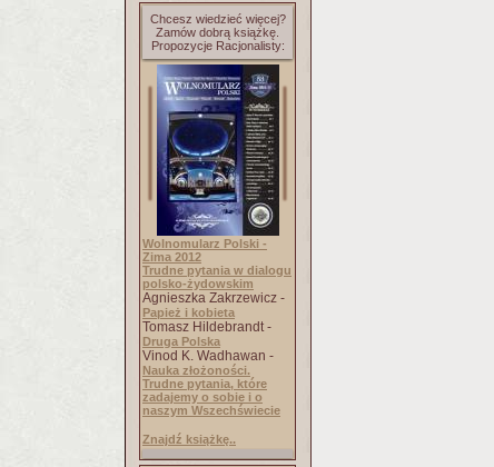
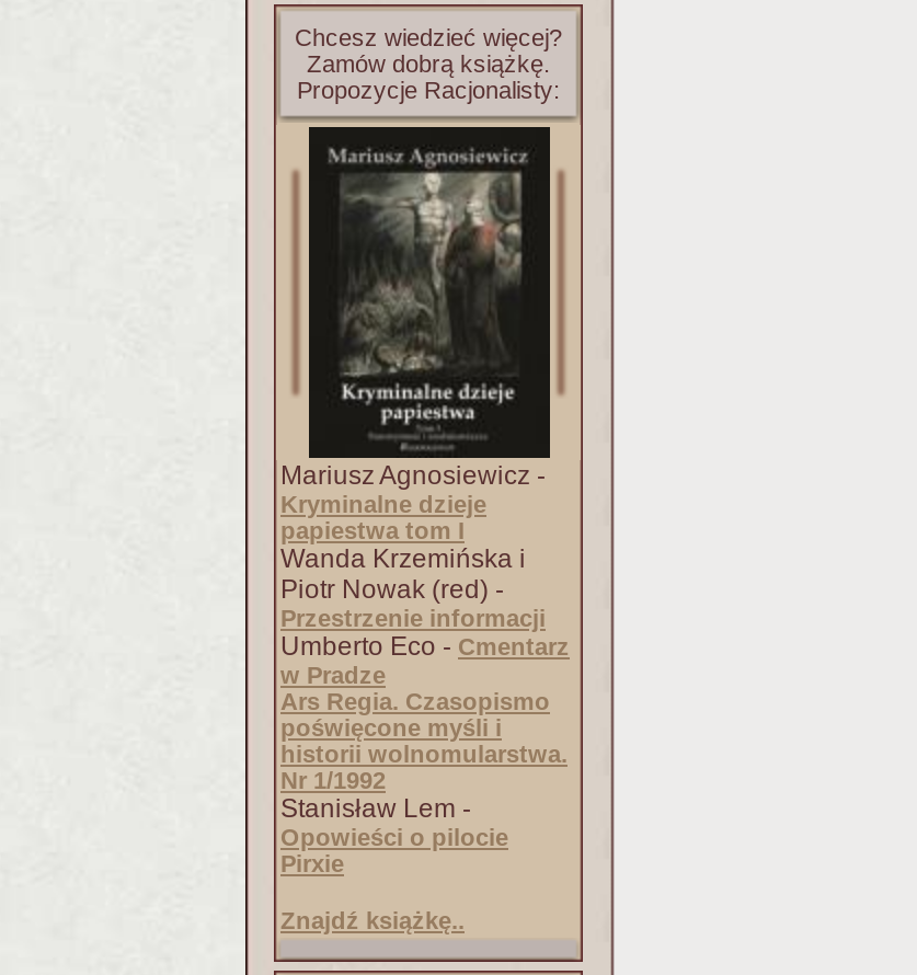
[142,63,292,417] [image] | Wolnomularz Polski - | Zima 2012 | Trudne pytania w dialogu | polsko-żydowskim | Agnieszka Zakrzewicz - | Papież i kobieta | Tomasz Hildebrandt - | Druga Polska | Vinod K. Wadhawan - | Nauka złożoności. | Trudne pytania, które | zadajemy o sobie i o | naszym Wszechświecie -> [280,125,570,876] [image] | Mariusz Agnosiewicz - | Kryminalne dzieje | papiestwa tom I | Wanda Krzemińska i | Piotr Nowak (red) - | Przestrzenie informacji | Umberto Eco -Cmentarz | w Pradze | Ars Regia. Czasopismo | poświęcone myśli i | historii wolnomularstwa. | Nr 1/1992 | Stanisław Lem - | Opowieści o pilocie | Pirxie

